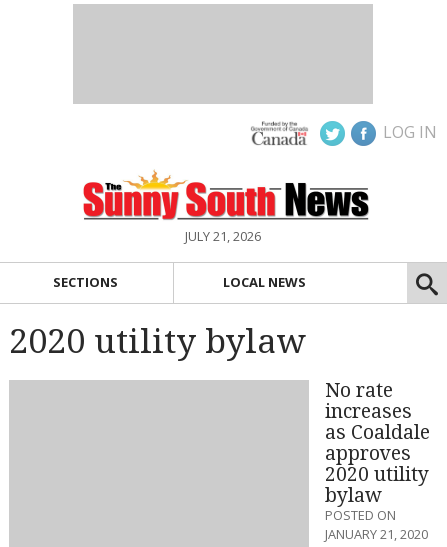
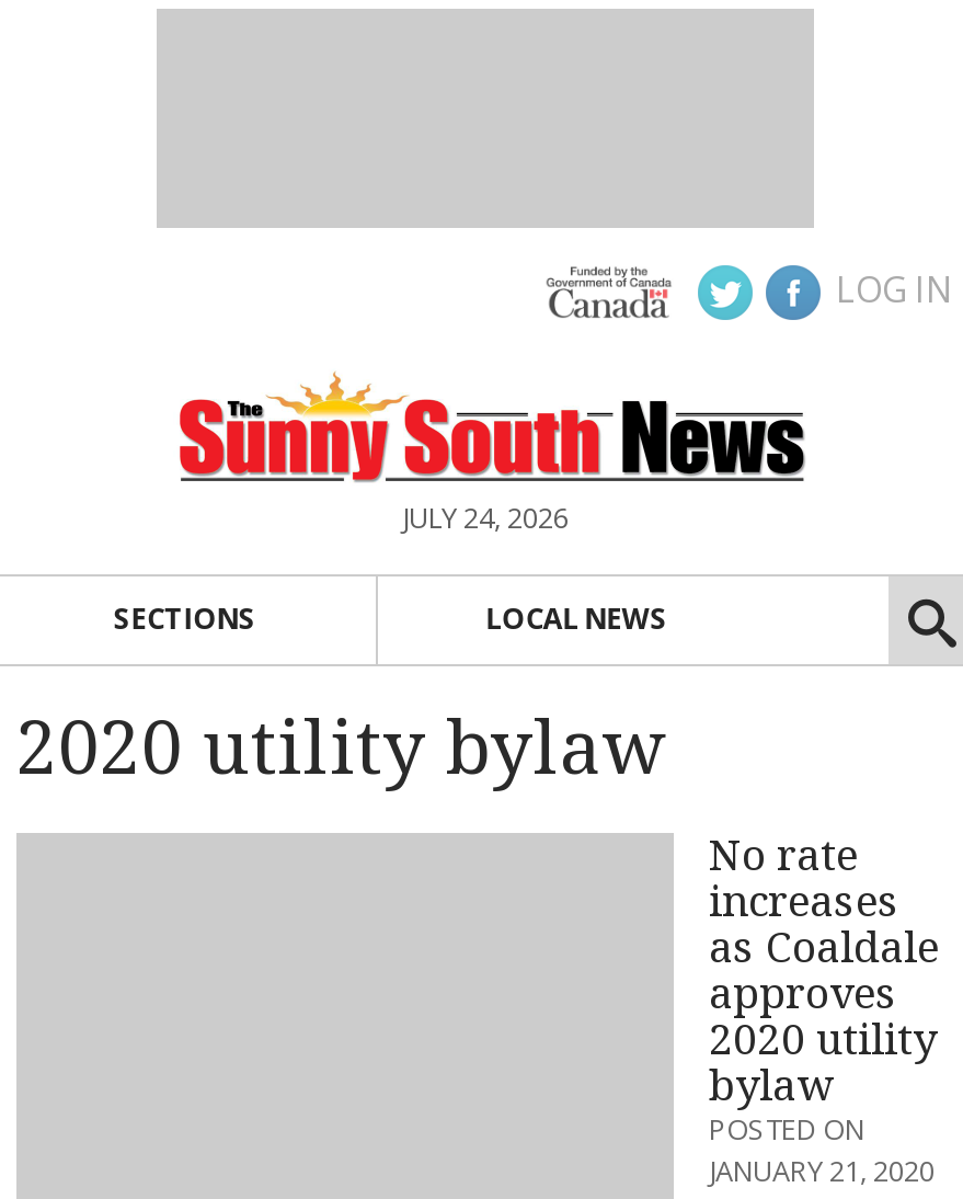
[185,227,261,245] JULY 21, 2026 -> [402,498,569,537] JULY 24, 2026

